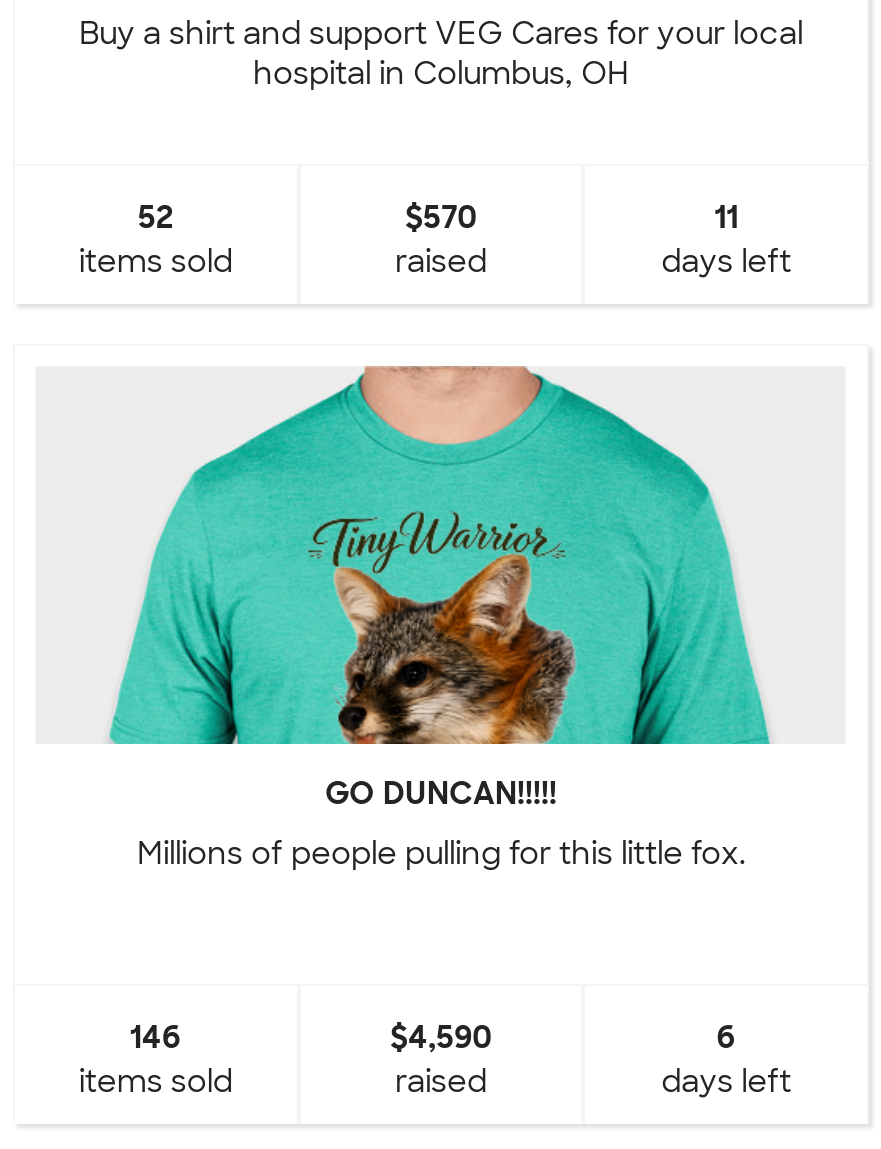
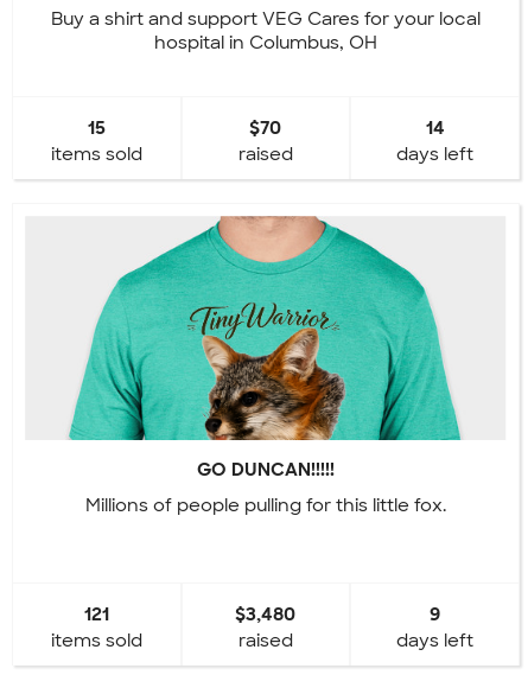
[138,197,174,237] 52 -> [88,117,105,140] 15
[405,197,477,237] $570 -> [250,117,282,140] $70
[714,197,738,237] 11 -> [425,117,444,140] 14
[130,1017,182,1057] 146 -> [84,603,109,627] 121
[390,1017,492,1057] $4,590 -> [236,603,296,627] $3,480
[716,1017,736,1057] 6 -> [430,603,440,627] 9

